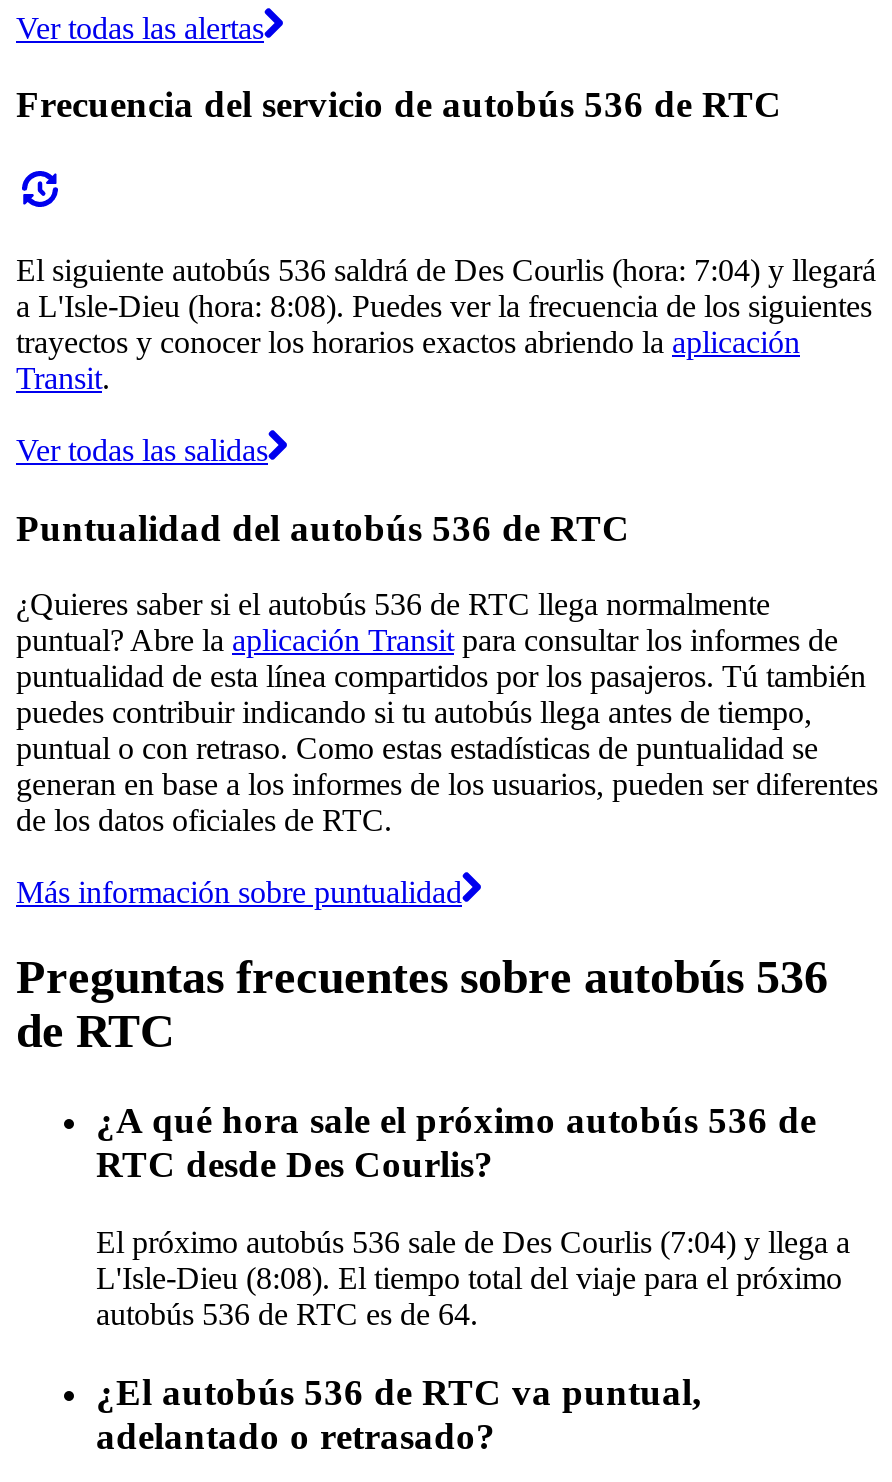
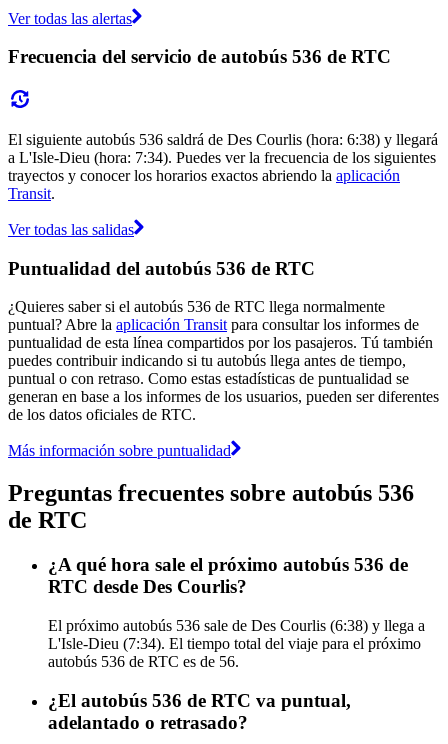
[16,253,876,287] El siguiente autobús 536 saldrá de Des Courlis (hora: 7:04) y llegará -> [8,131,438,148] El siguiente autobús 536 saldrá de Des Courlis (hora: 6:38) y llegará
[16,289,872,323] a L'Isle-Dieu (hora: 8:08). Puedes ver la frecuencia de los siguientes -> [8,149,436,166] a L'Isle-Dieu (hora: 7:34). Puedes ver la frecuencia de los siguientes
[96,1225,850,1259] El próximo autobús 536 sale de Des Courlis (7:04) y llega a -> [48,617,425,634] El próximo autobús 536 sale de Des Courlis (6:38) y llega a
[96,1261,842,1295] L'Isle-Dieu (8:08). El tiempo total del viaje para el próximo -> [48,635,421,652] L'Isle-Dieu (7:34). El tiempo total del viaje para el próximo
[96,1297,478,1331] autobús 536 de RTC es de 64. -> [48,653,239,670] autobús 536 de RTC es de 56.

